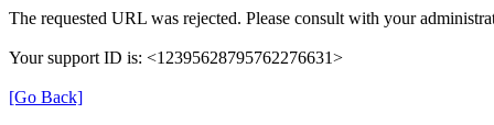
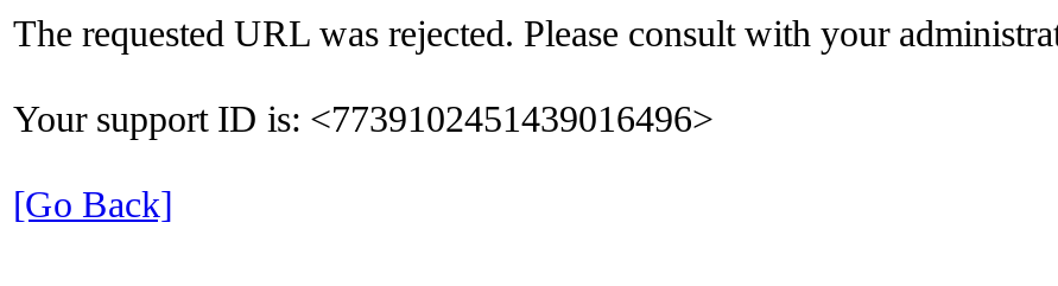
[9,48,343,67] Your support ID is: <12395628795762276631> -> [13,98,714,139] Your support ID is: <7739102451439016496>

